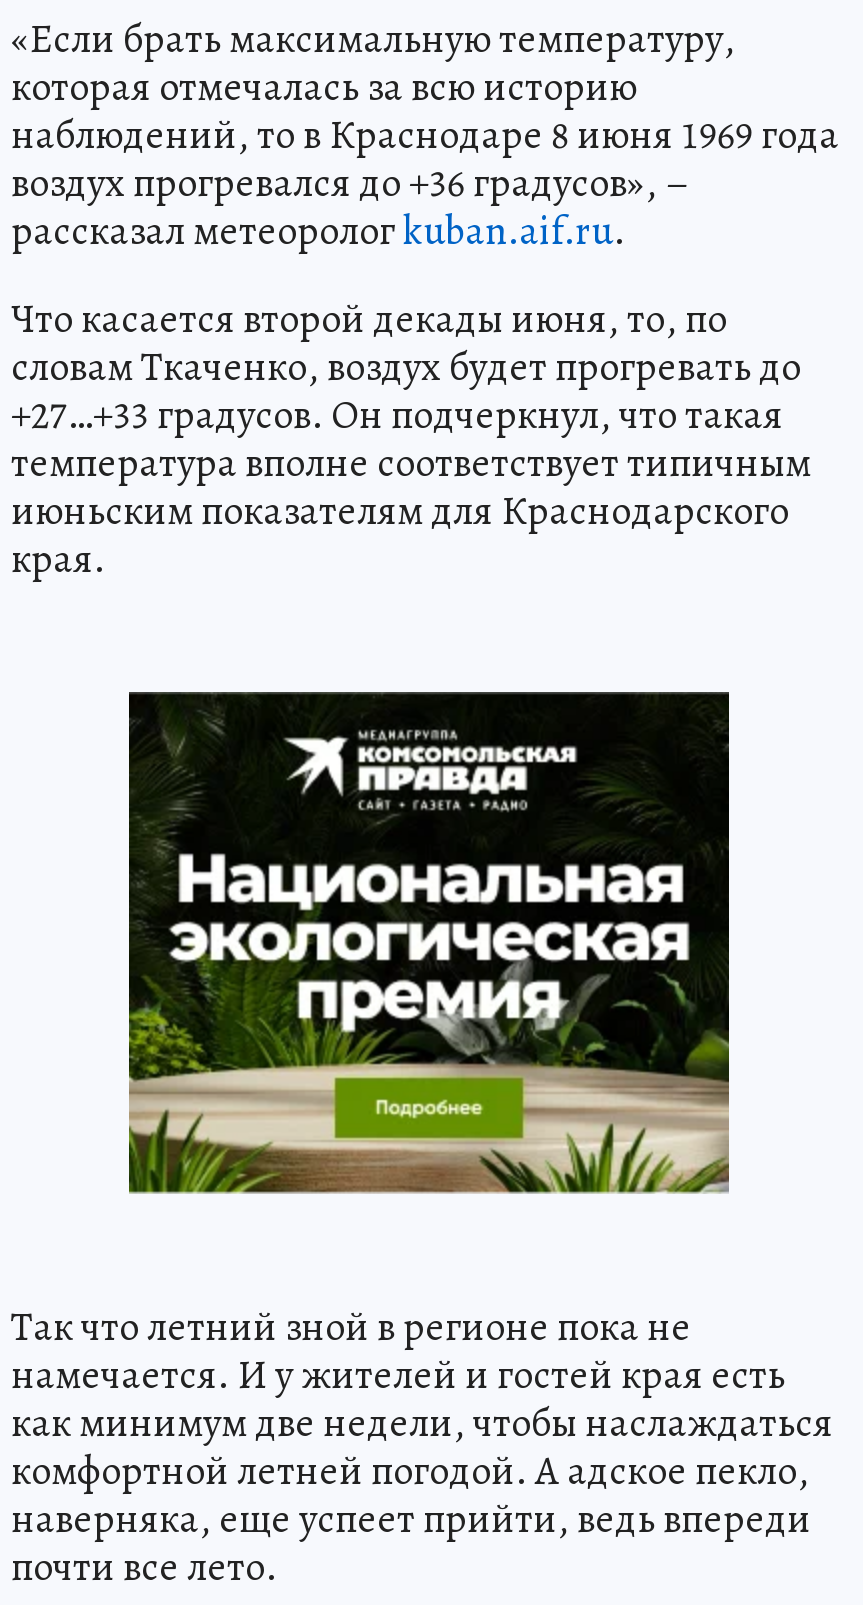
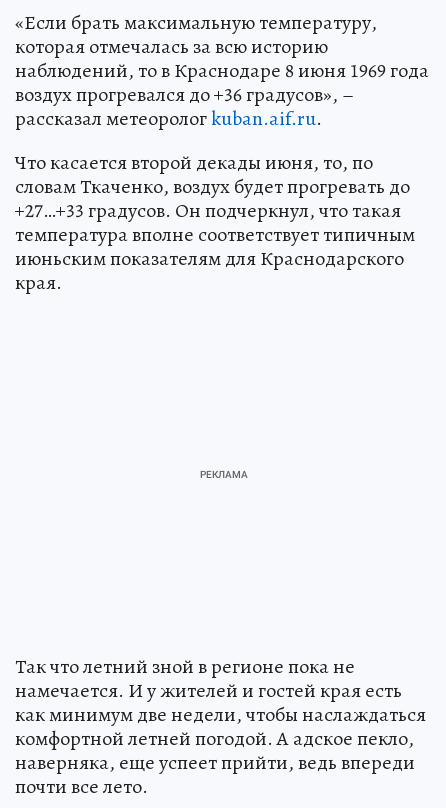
[127,690,731,1196] [image] -> none

